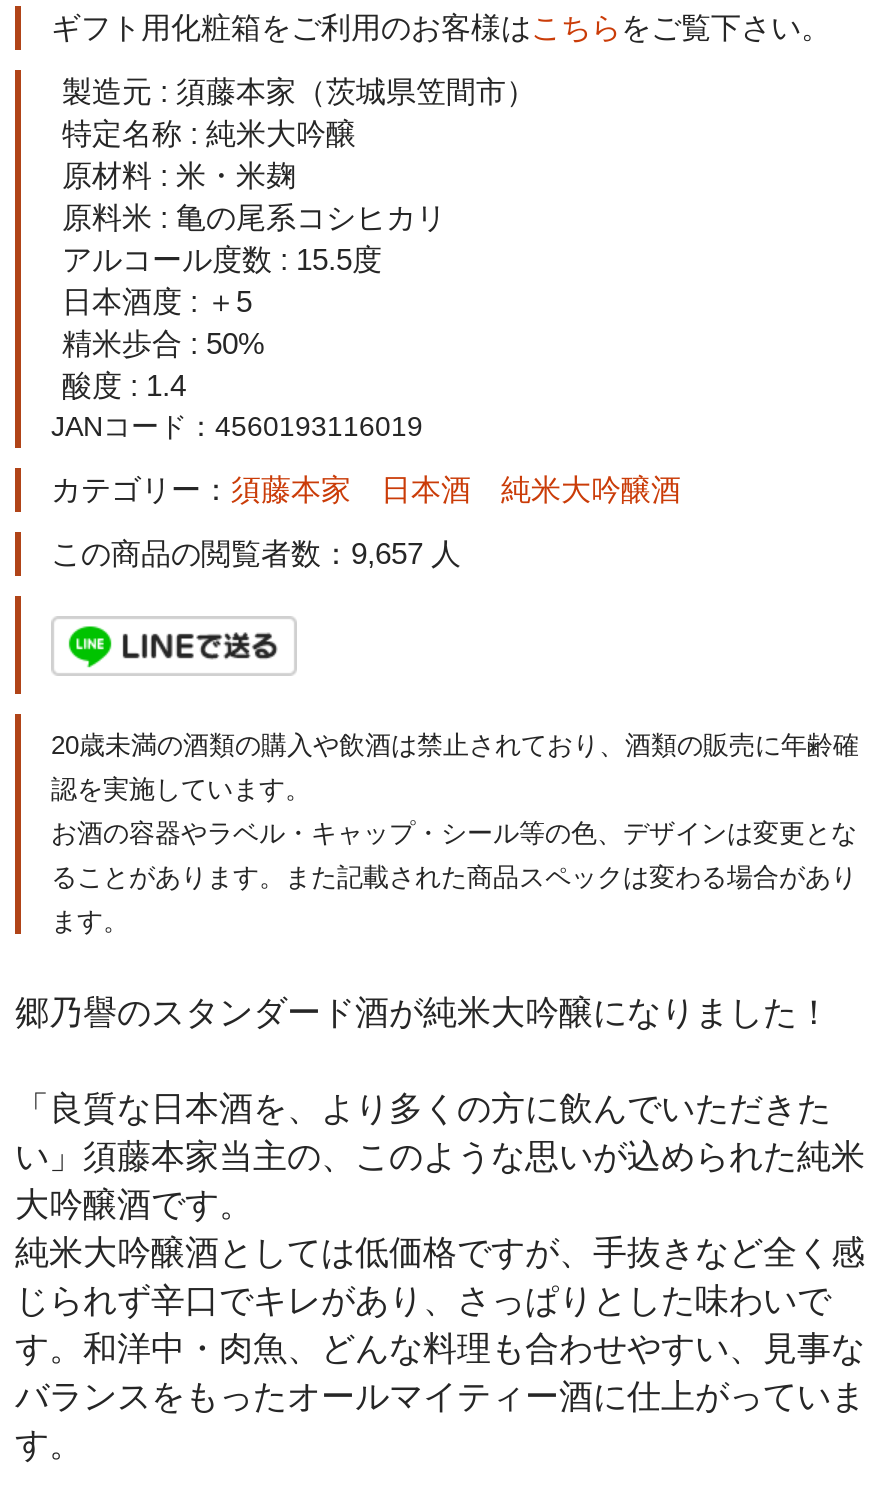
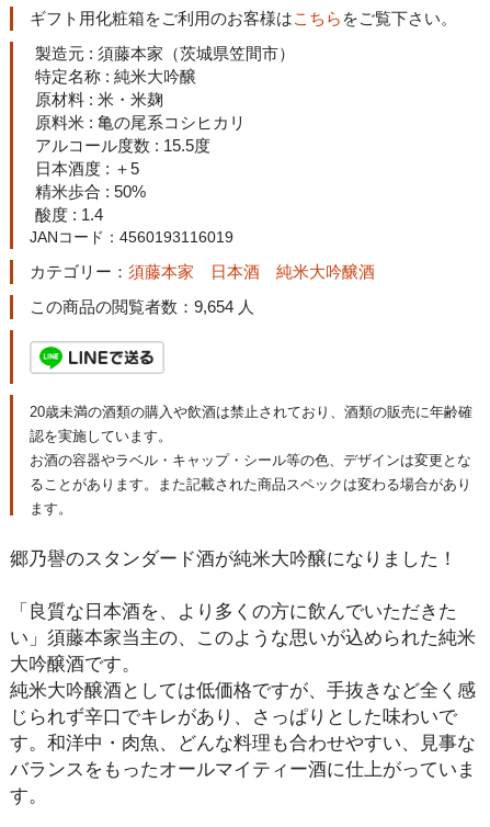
[51,535,461,569] この商品の閲覧者数：9,657 人 -> [30,297,254,315] この商品の閲覧者数：9,654 人

